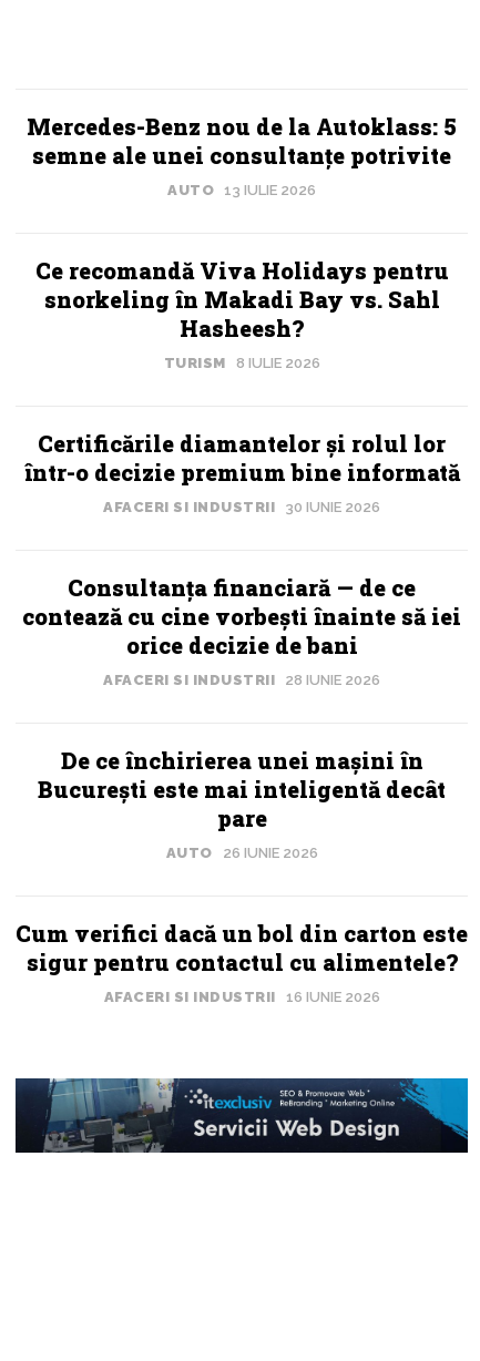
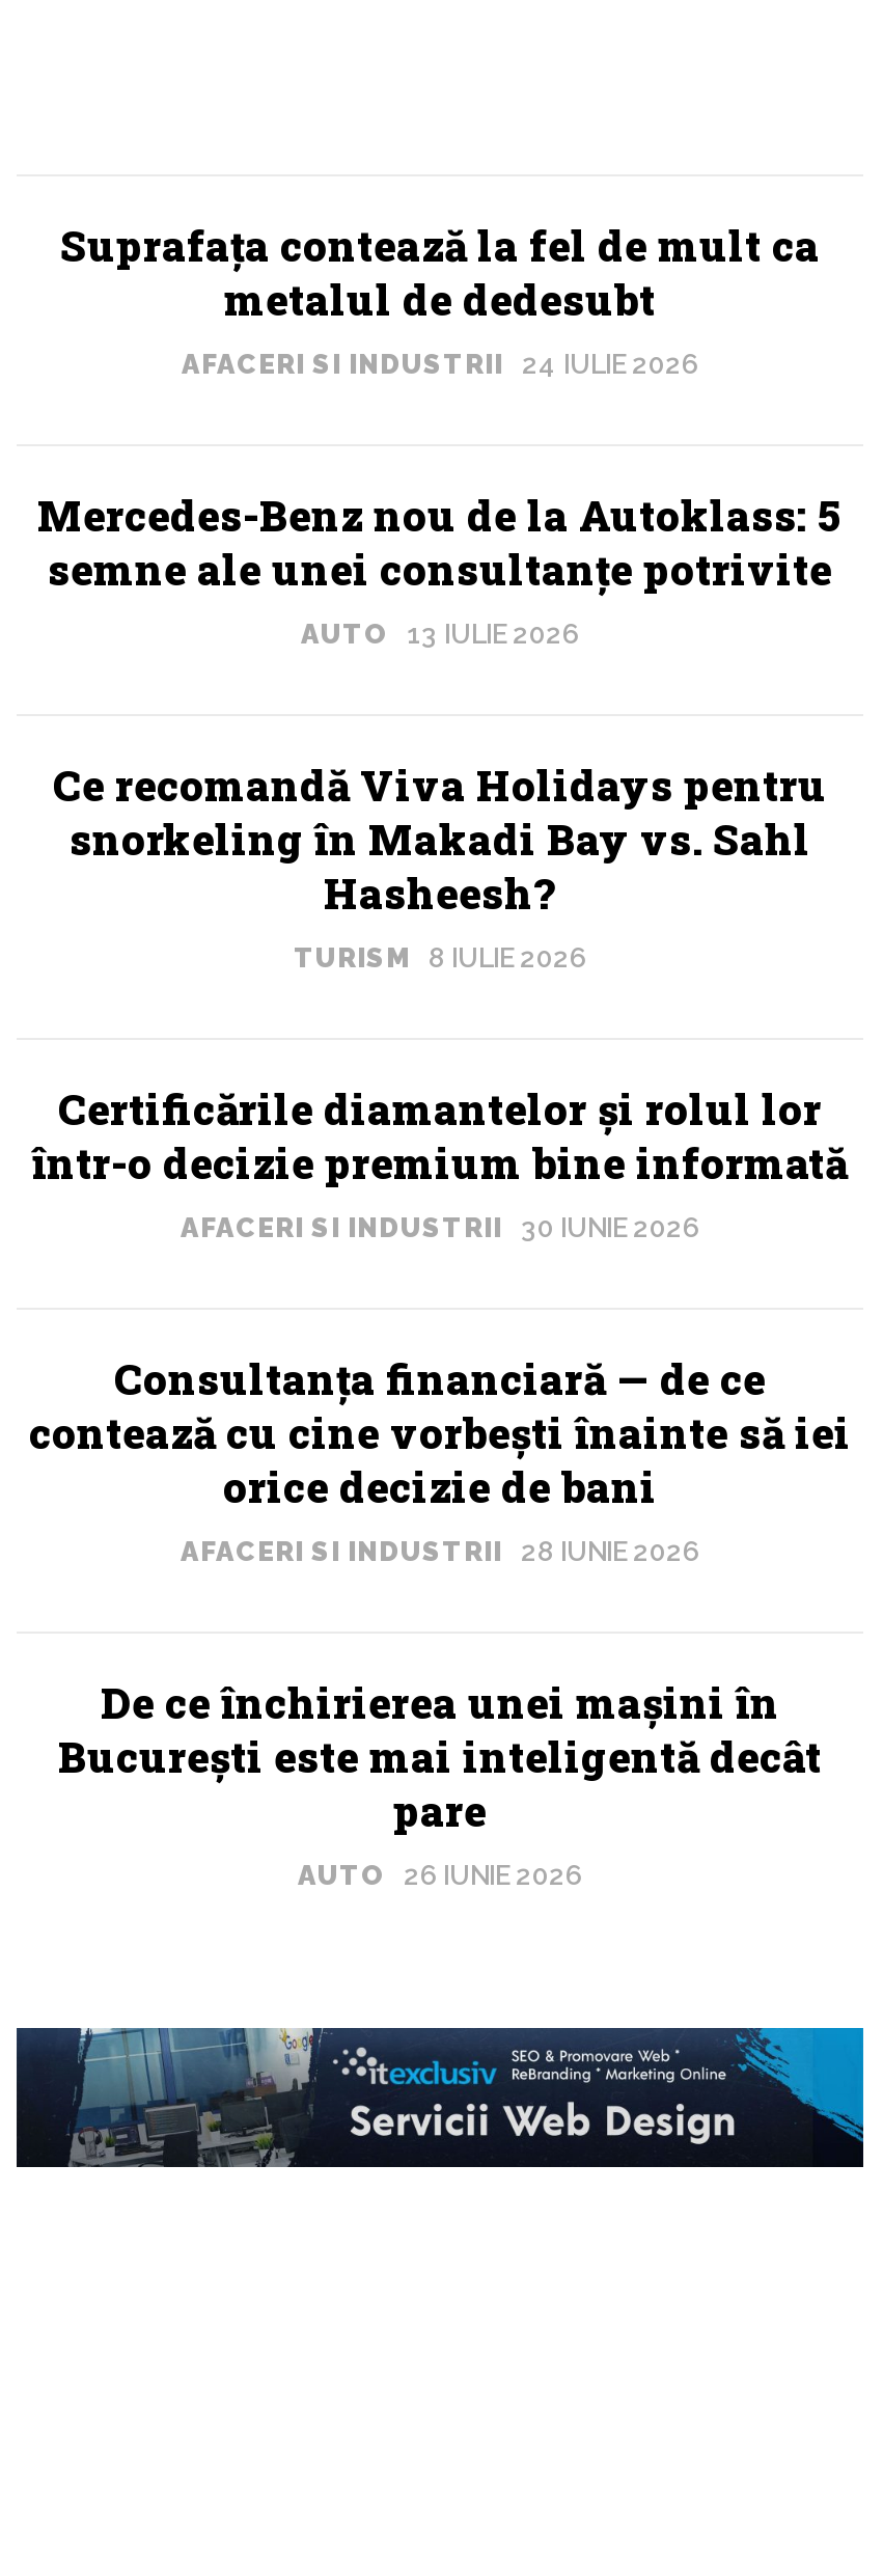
none -> [60,218,820,380] Suprafața contează la fel de mult ca | metalul de dedesubt | AFACERI SI INDUSTRII 24 IULIE 2026
moved [22,112,461,861] -> [29,488,851,1891]: Mercedes-Benz nou de la Autoklass: 5 | semne ale unei consultanțe potrivite | AUTO 13 IULIE 2026 | ... | pare | AUTO 26 IUNIE 2026
[16,919,468,1005] Cum verifici dacă un bol din carton este | sigur pentru contactul cu alimentele? | AFACERI SI INDUSTRII 16 IUNIE 2026 -> none

